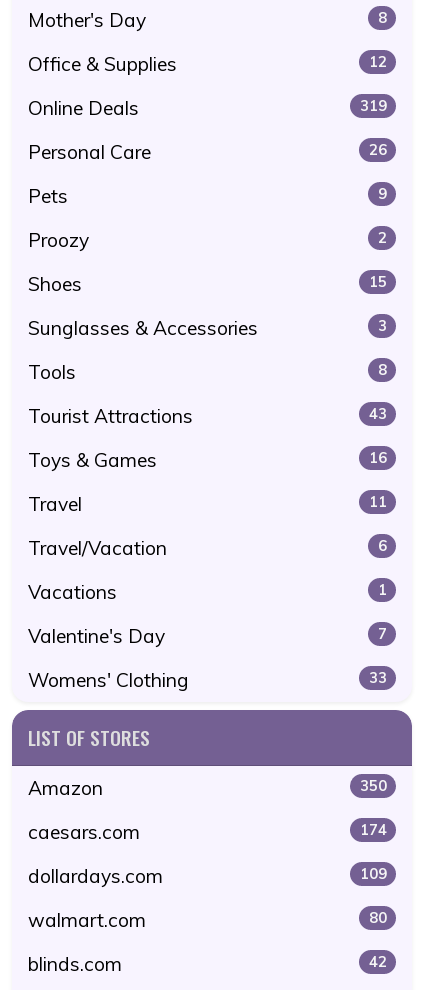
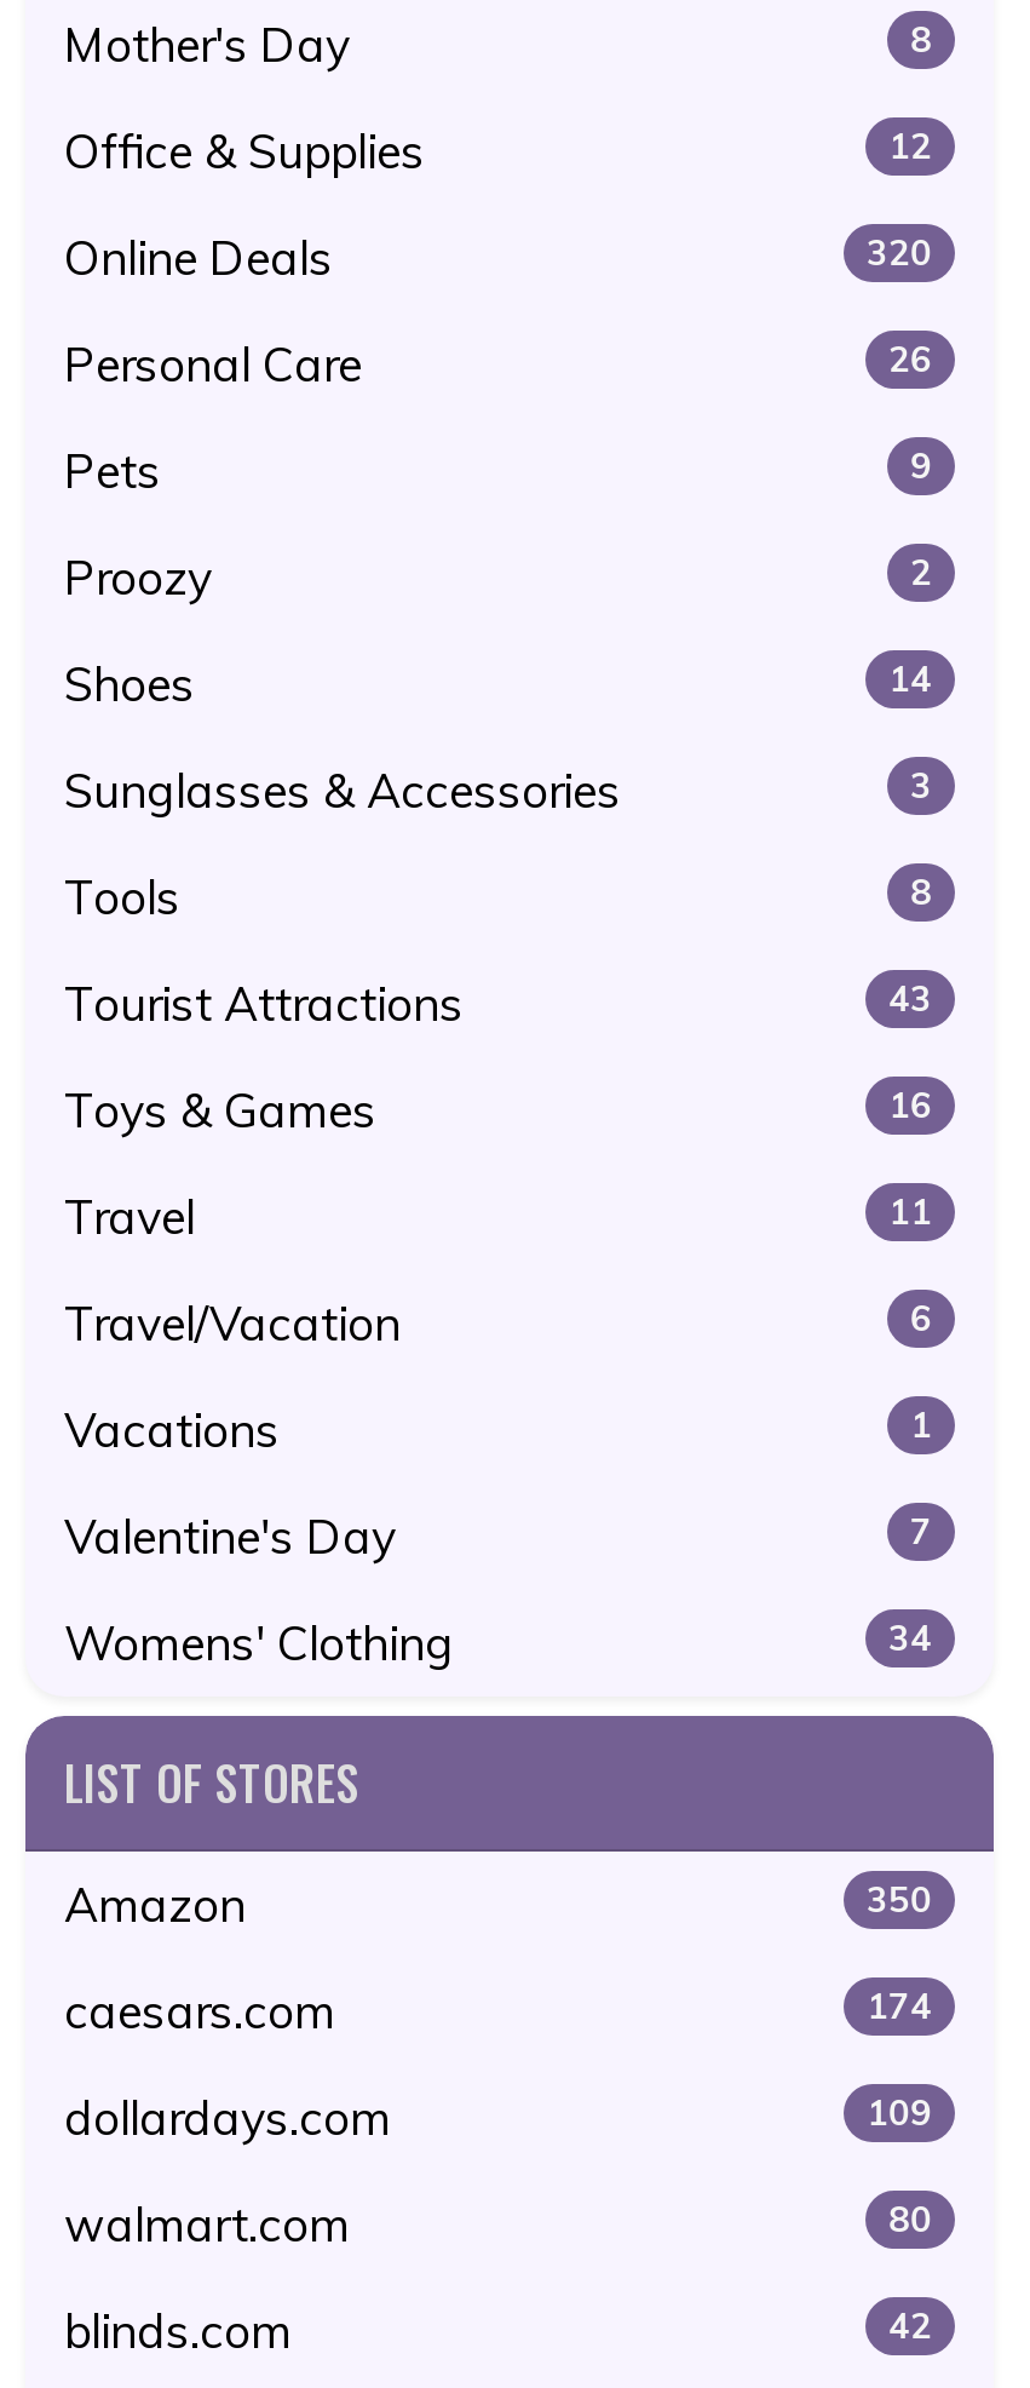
[360,97,387,115] 319 -> [867,232,932,276] 320
[369,273,387,291] 15 -> [889,659,932,702] 14
[369,669,387,687] 33 -> [889,1618,932,1661] 34

